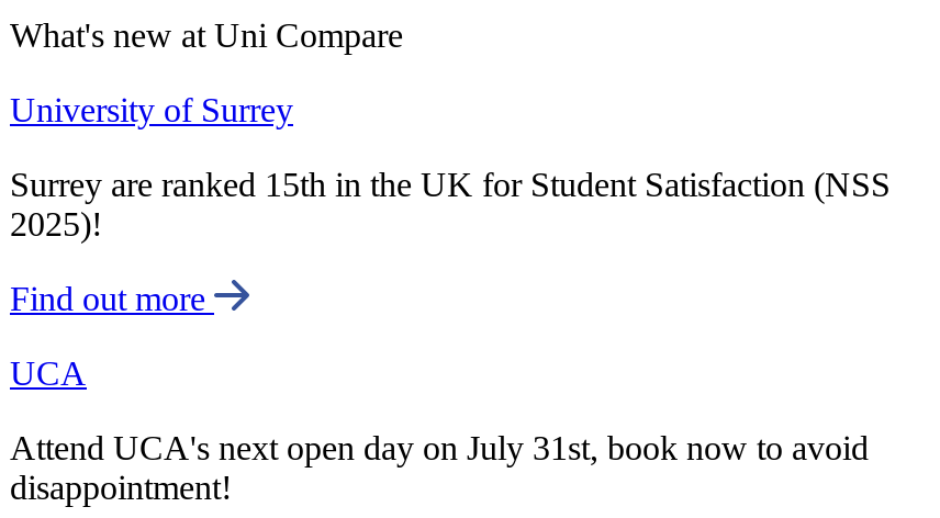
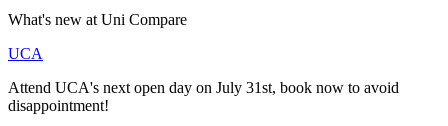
[10,91,891,317] University of Surrey | Surrey are ranked 15th in the UK for Student Satisfaction (NSS | 2025)! | Find out more -> none

